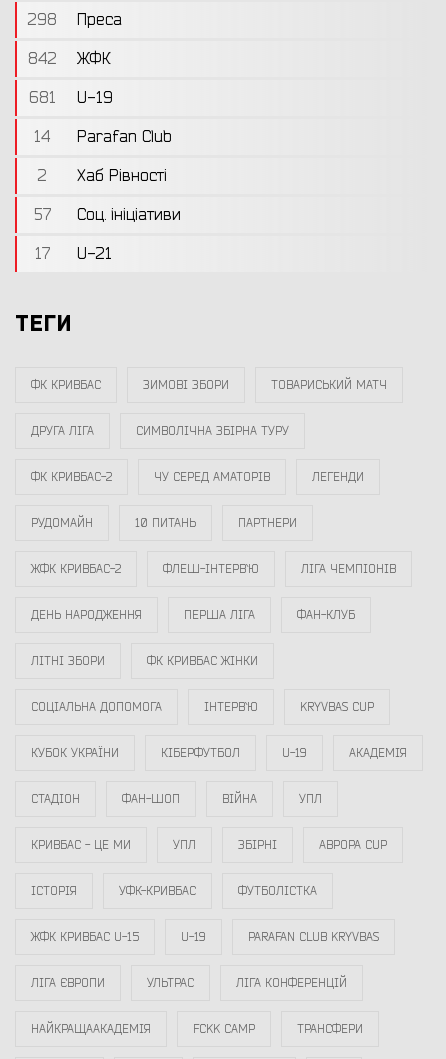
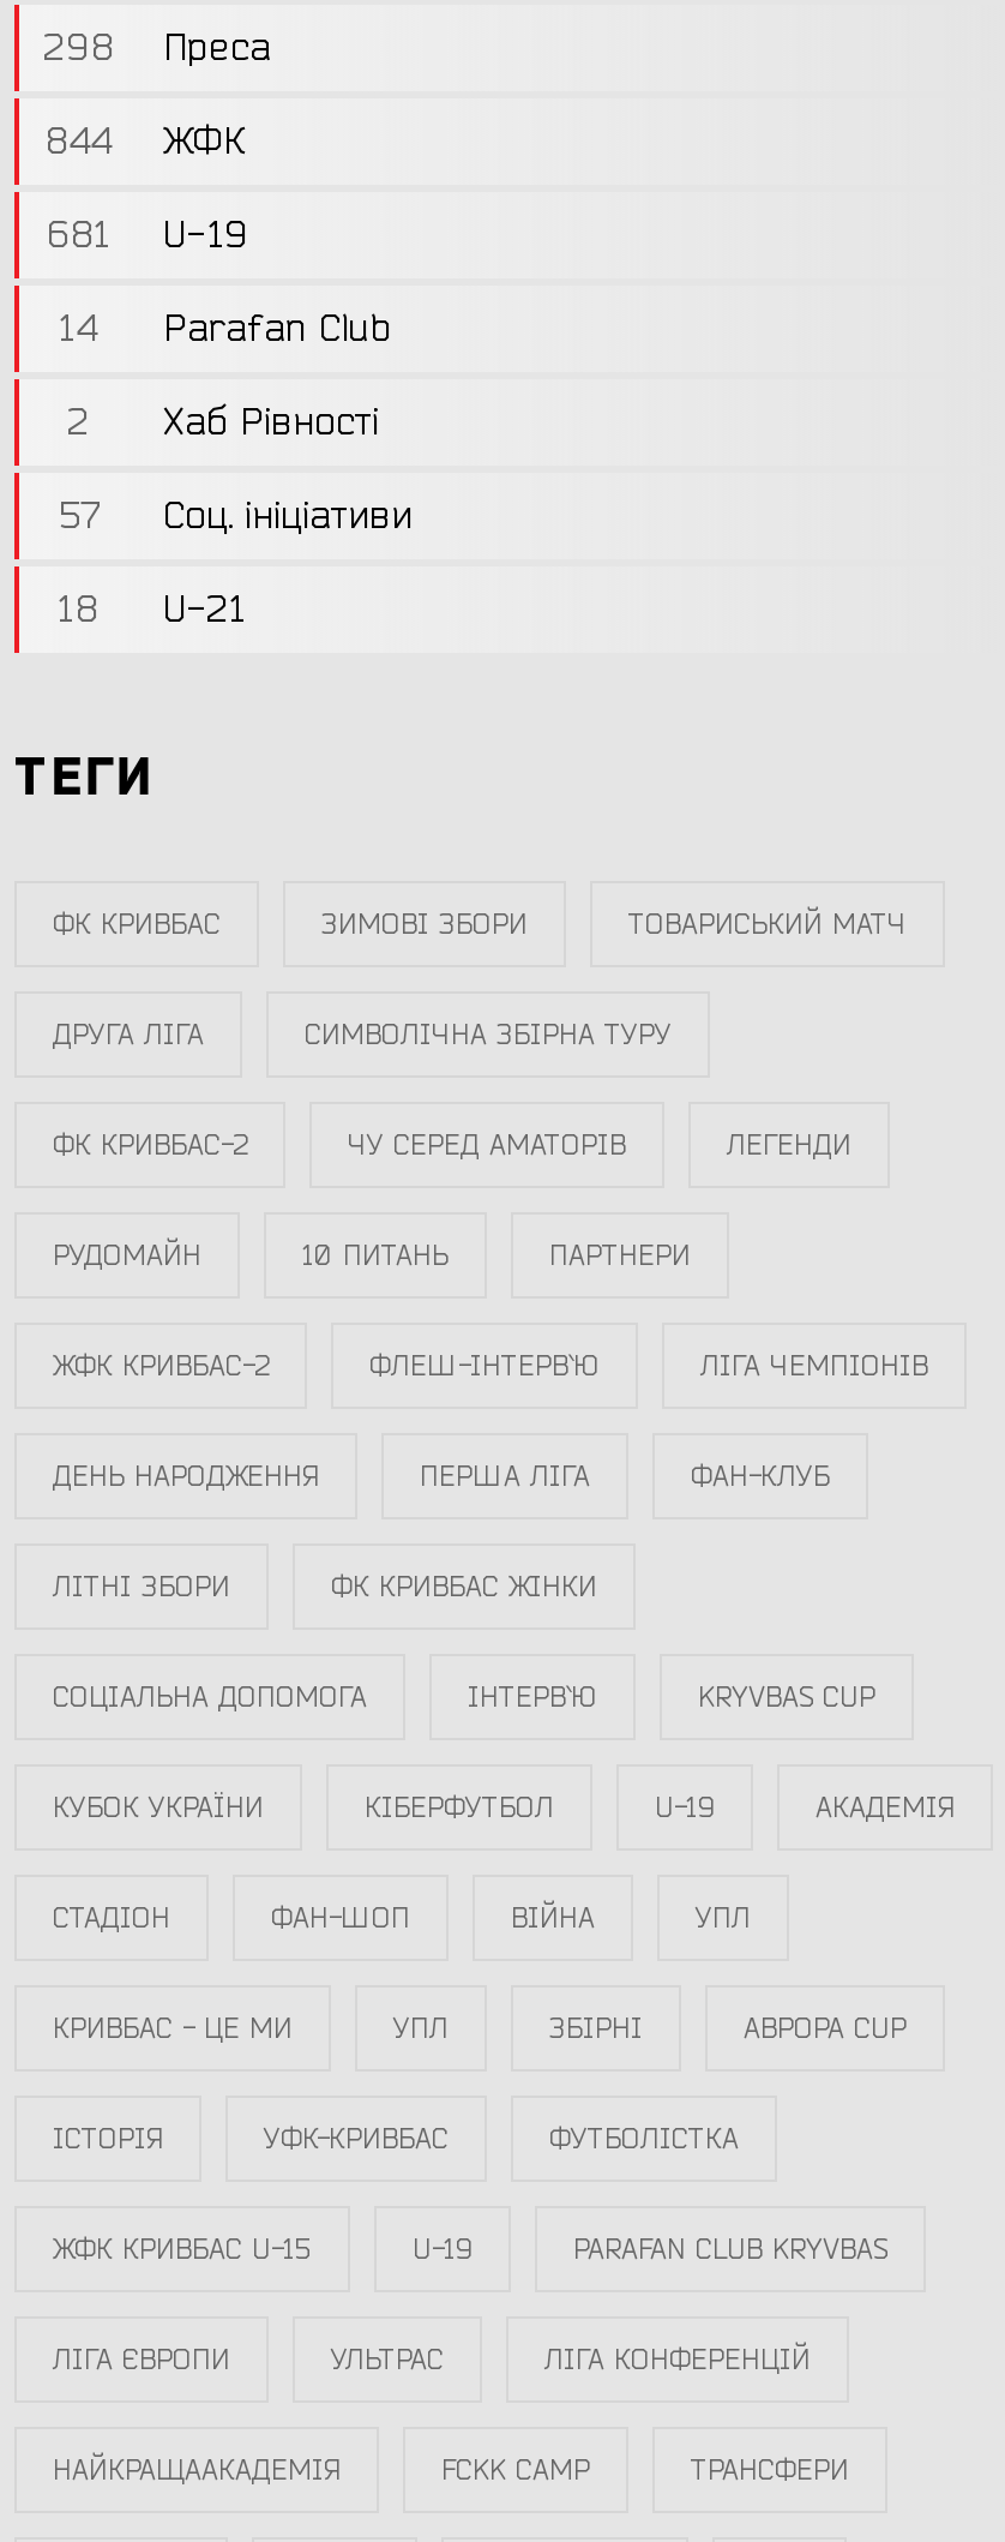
[27,49,111,69] 842 ЖФК -> [46,118,245,166] 844 ЖФК
[34,244,112,264] 17 U-21 -> [59,586,247,634] 18 U-21

